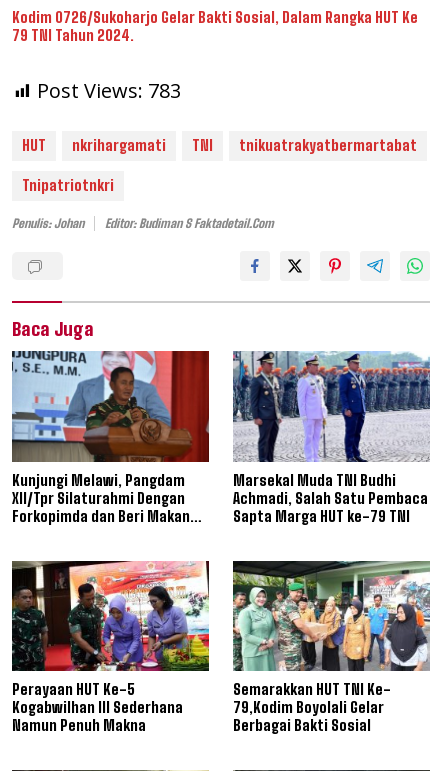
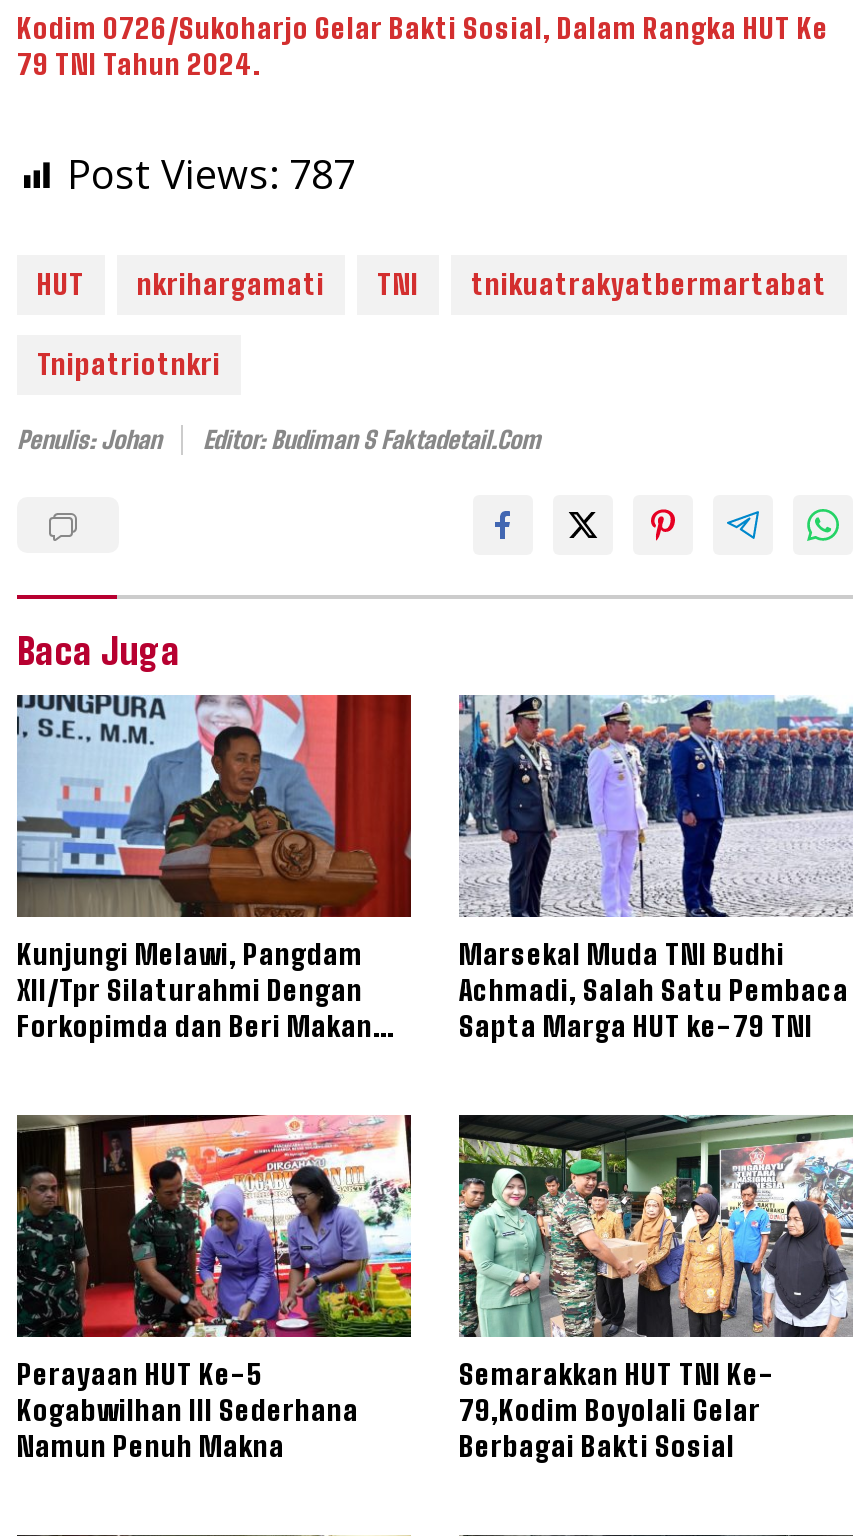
[37,77,181,104] Post Views: 783 -> [67,147,355,201] Post Views: 787

